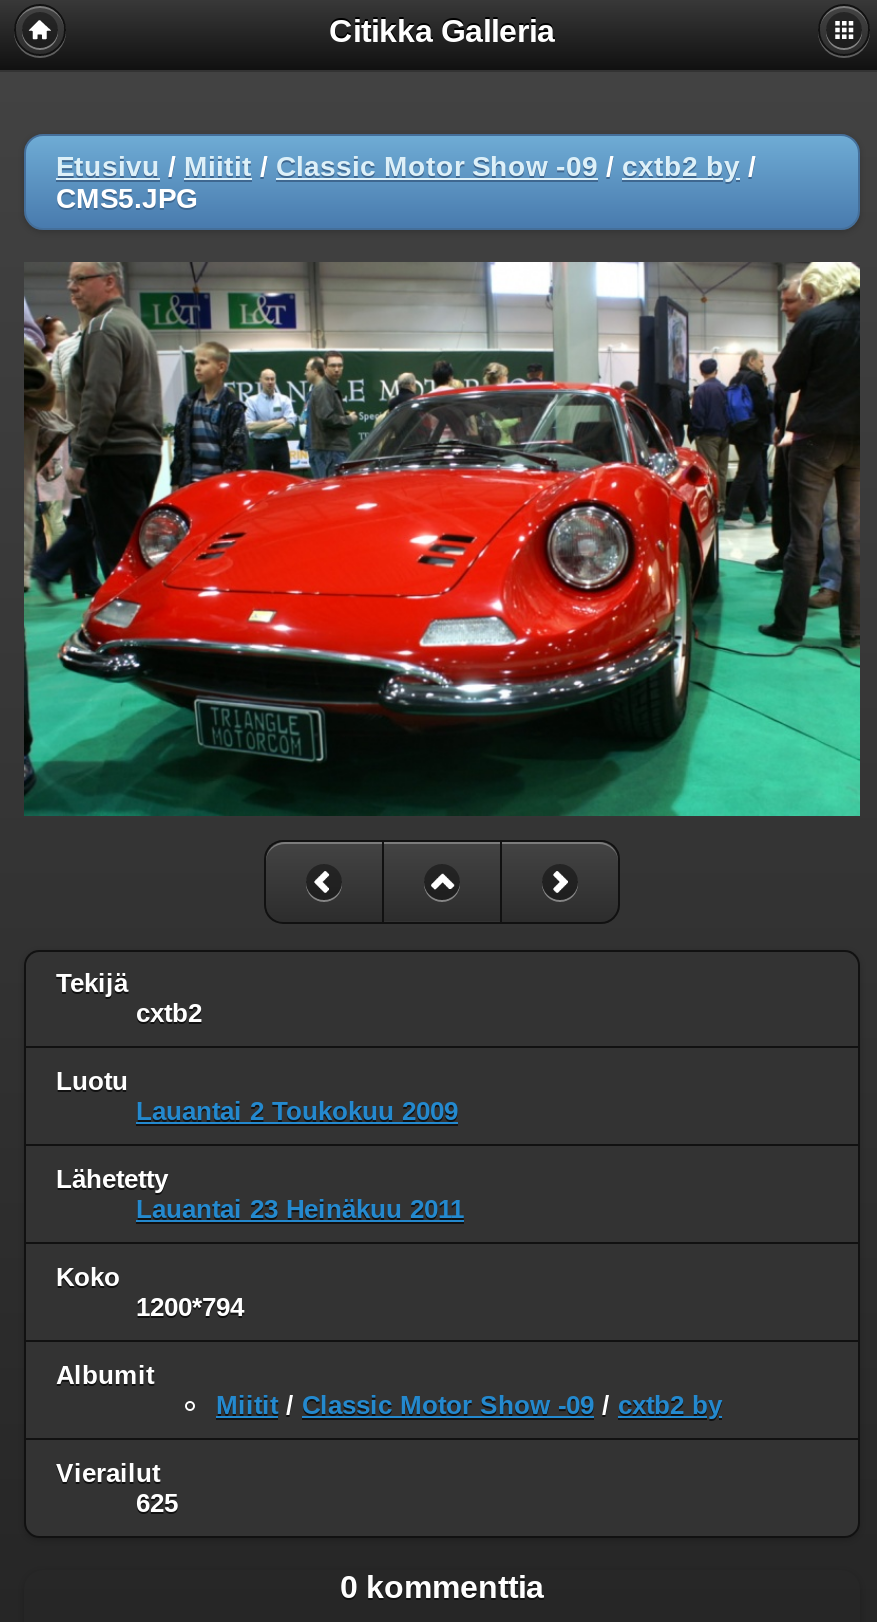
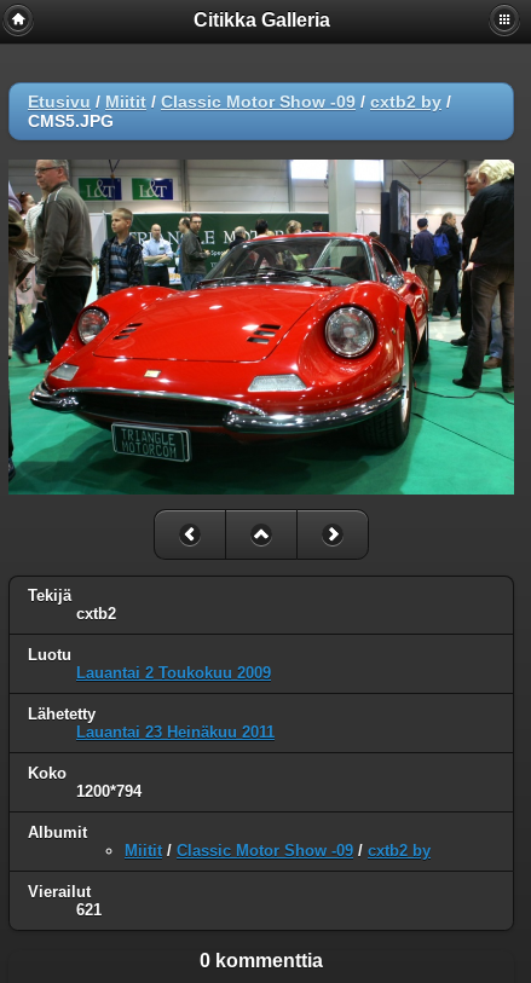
[136,1488,178,1518] 625 -> [76,901,102,919] 621

